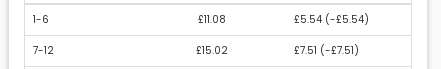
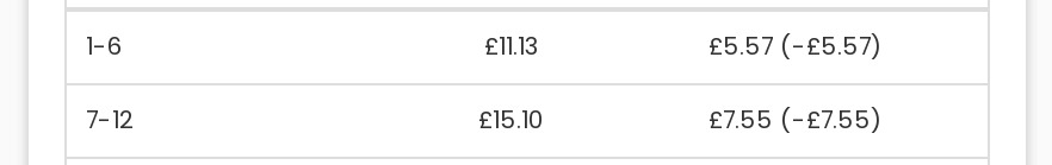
[198,12,226,27] £11.08 -> [484,28,539,64] £11.13
[294,12,369,27] £5.54 (-£5.54) -> [708,28,883,64] £5.57 (-£5.57)
[196,43,228,58] £15.02 -> [478,102,545,138] £15.10
[294,43,359,58] £7.51 (-£7.51) -> [708,102,883,138] £7.55 (-£7.55)

